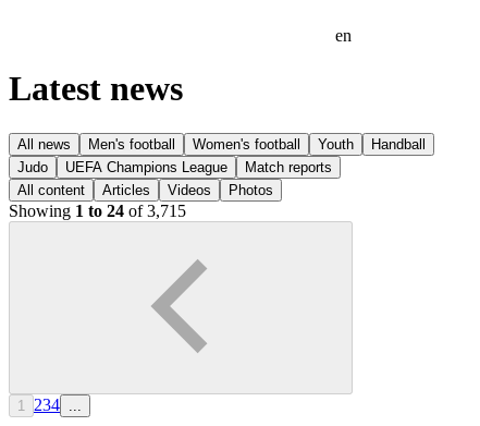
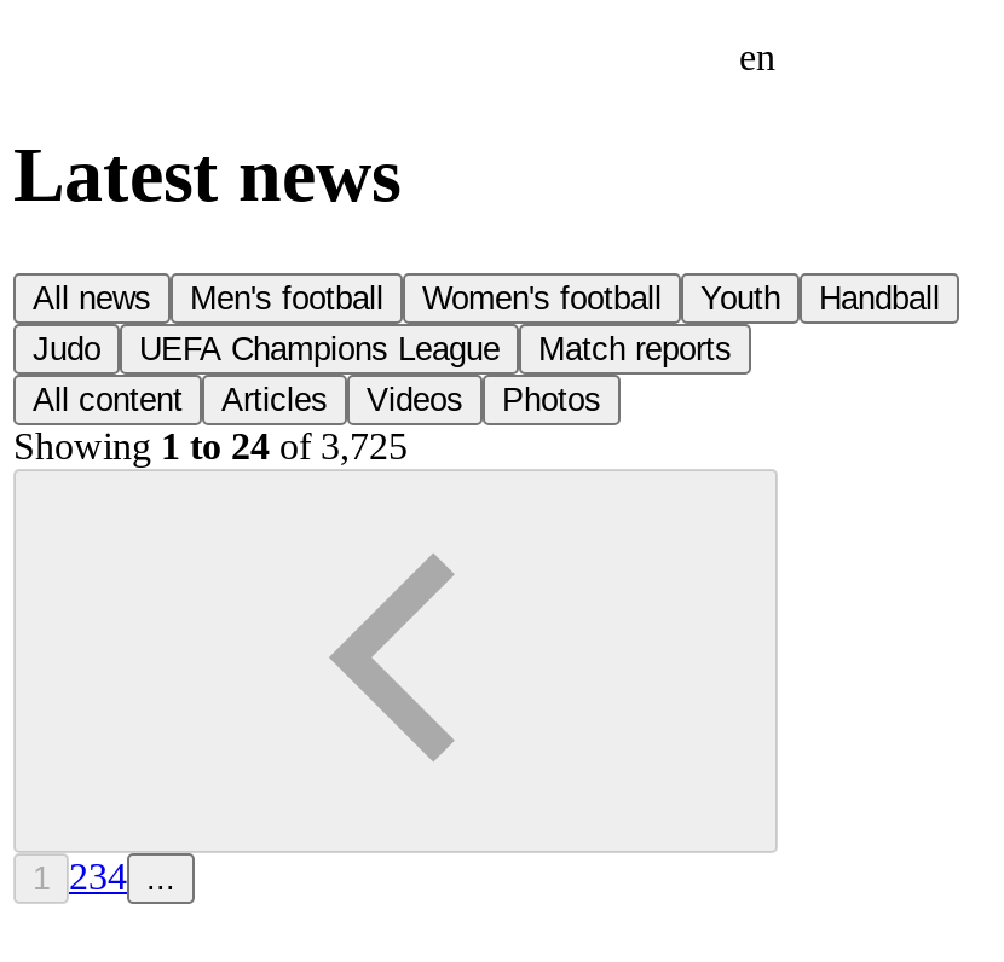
[9,201,186,220] Showing1 to 24of 3,715 -> [13,425,408,466] Showing1 to 24of 3,725

